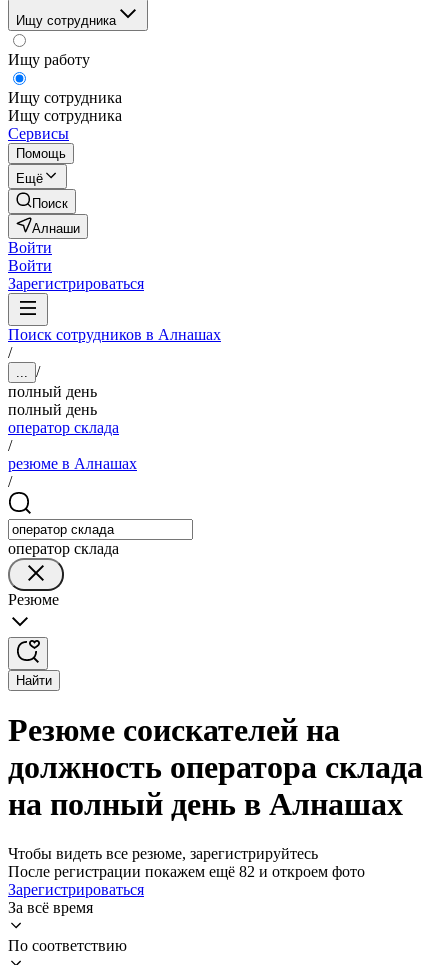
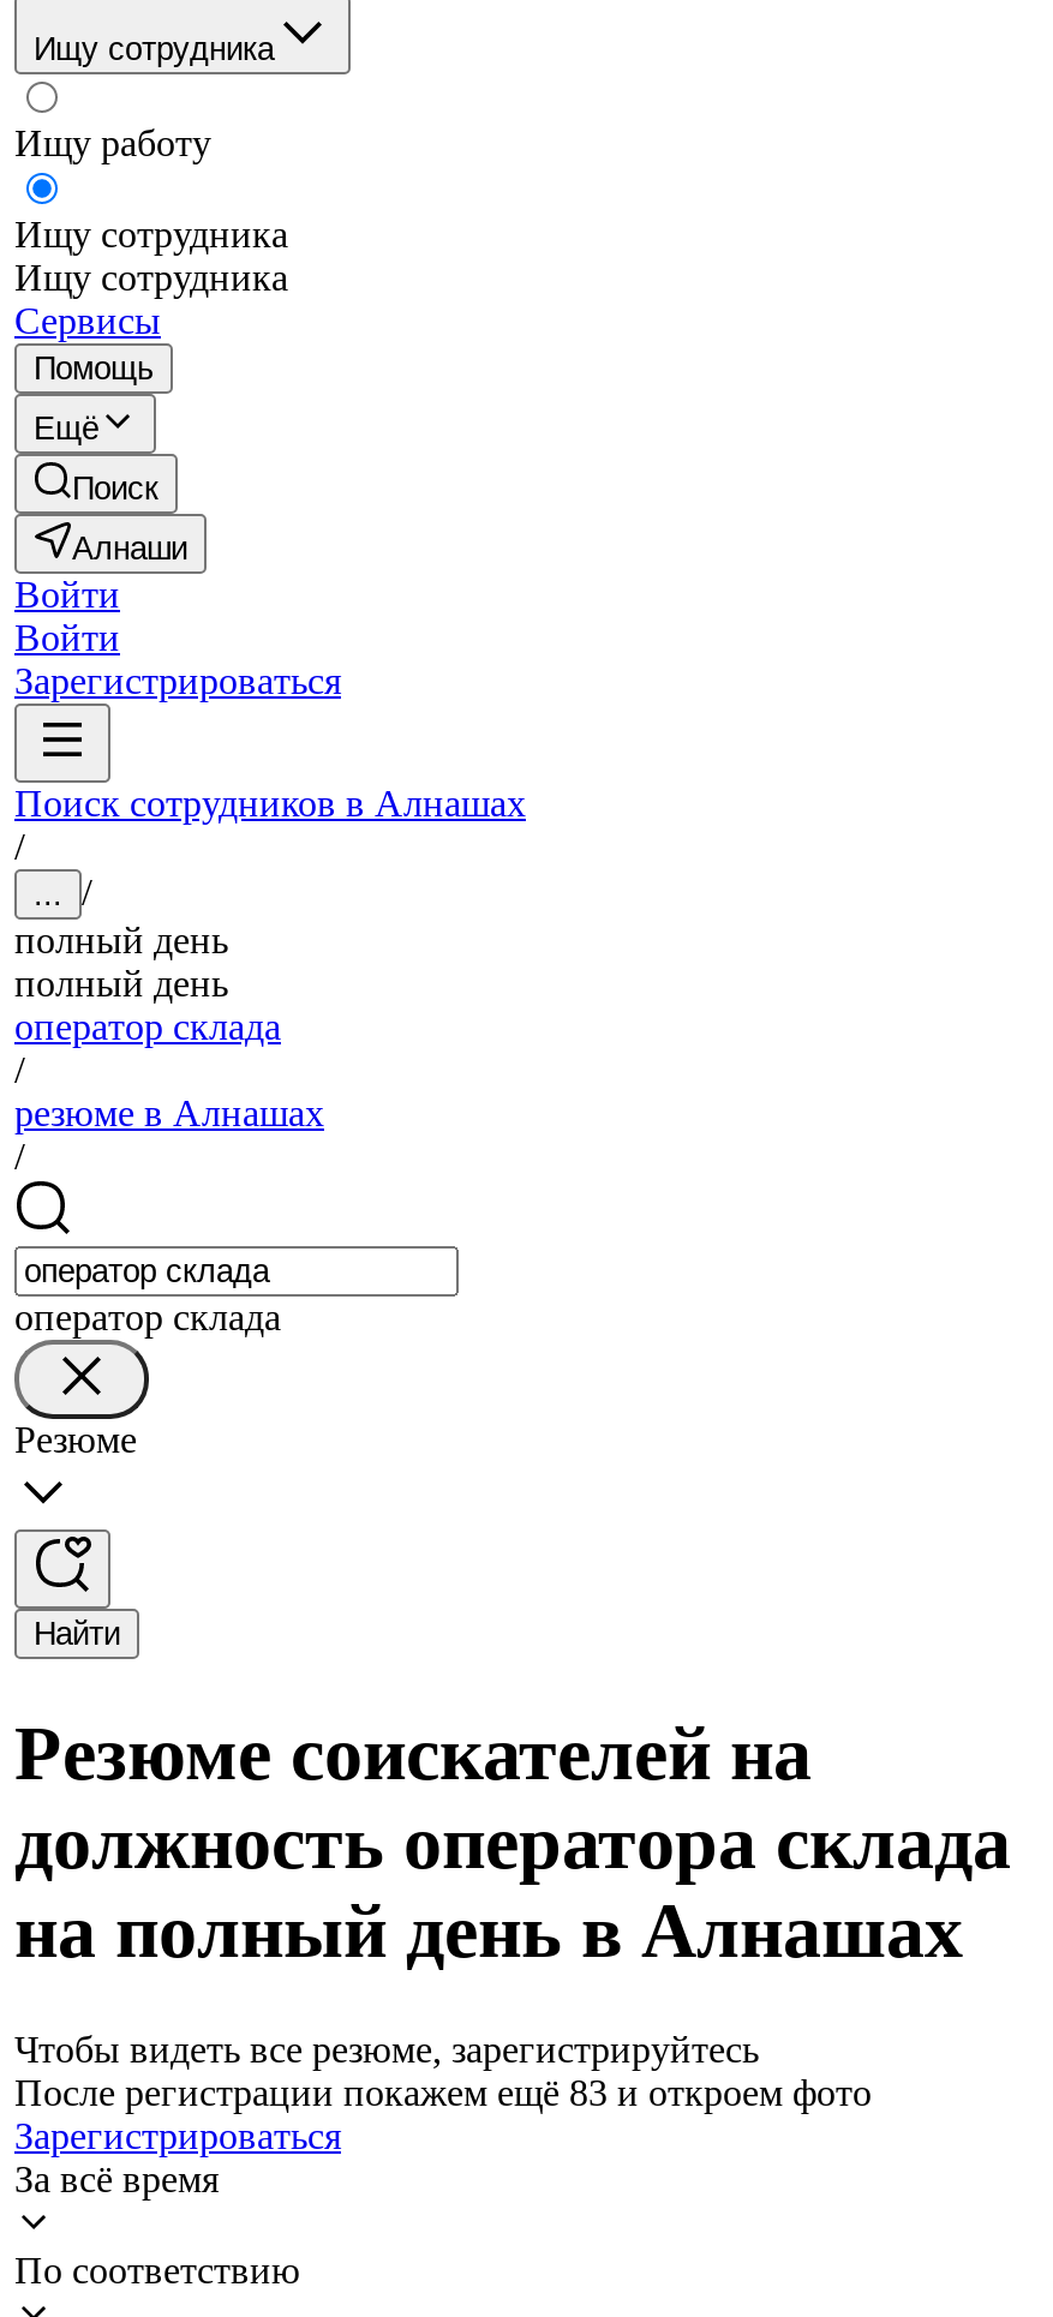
[8,863,365,880] После регистрации покажем ещё 82 и откроем фото -> [14,2072,872,2113] После регистрации покажем ещё 83 и откроем фото

